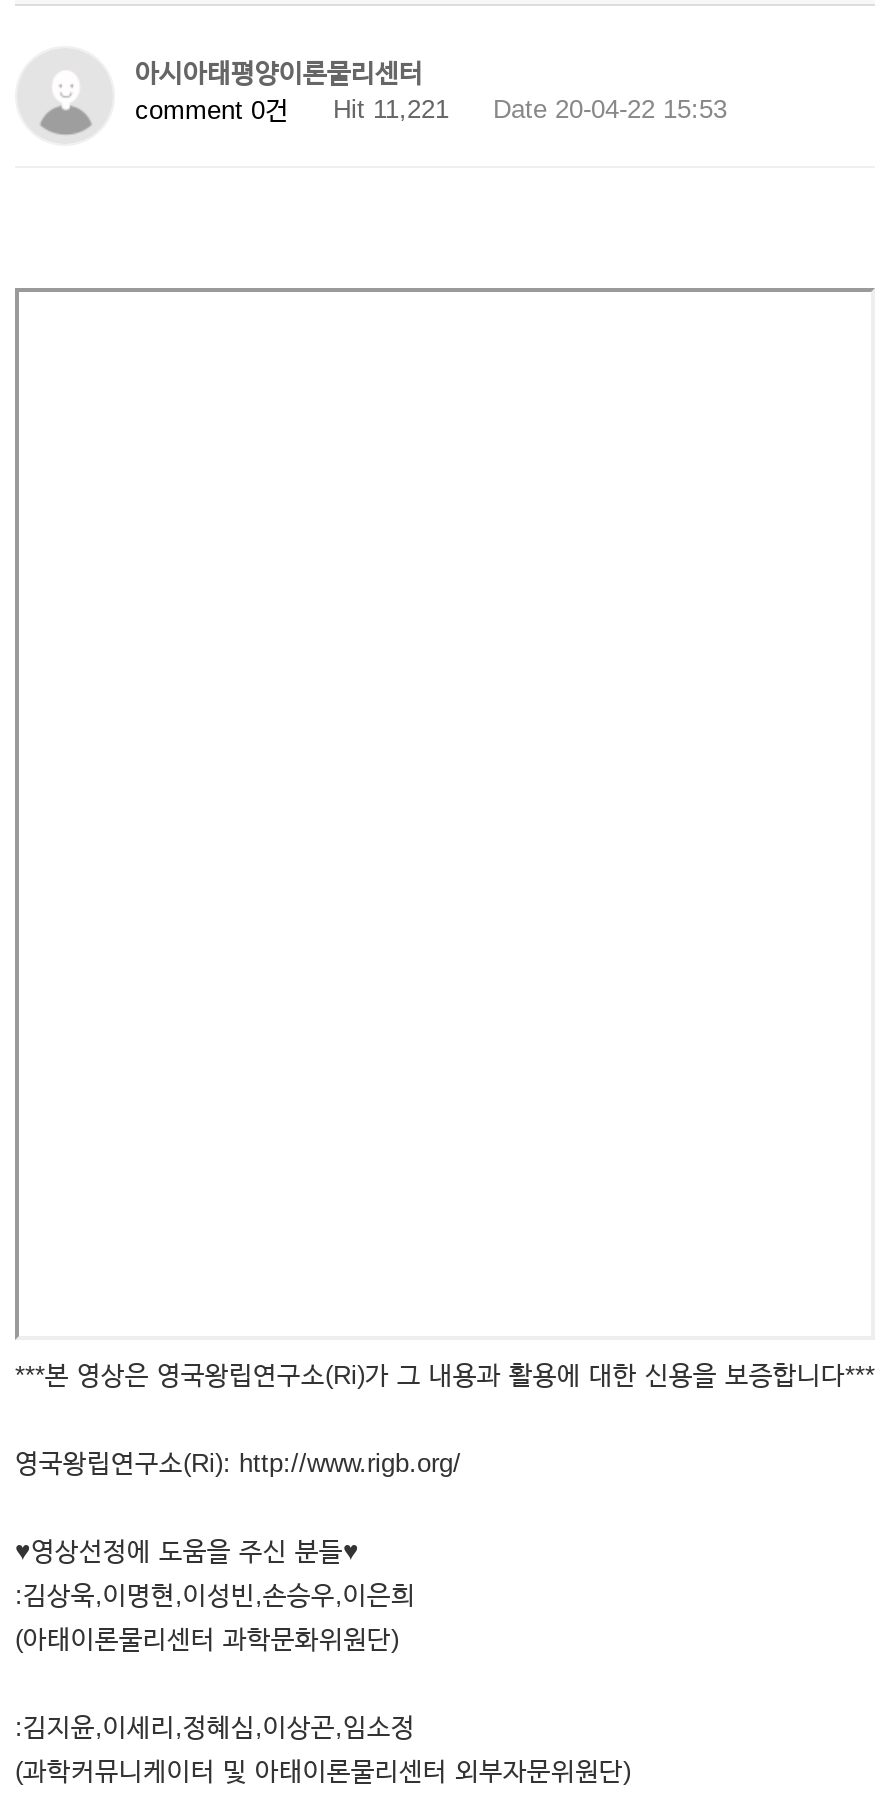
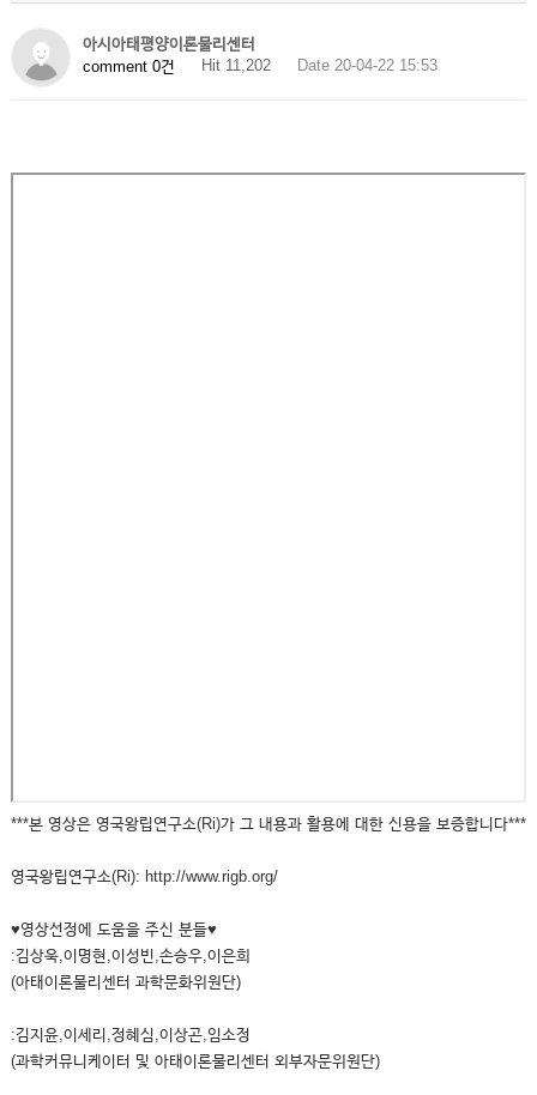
[135,94,727,125] comment 0건 Hit 11,221 Date 20-04-22 15:53 -> [83,56,438,75] comment 0건 Hit 11,202 Date 20-04-22 15:53

